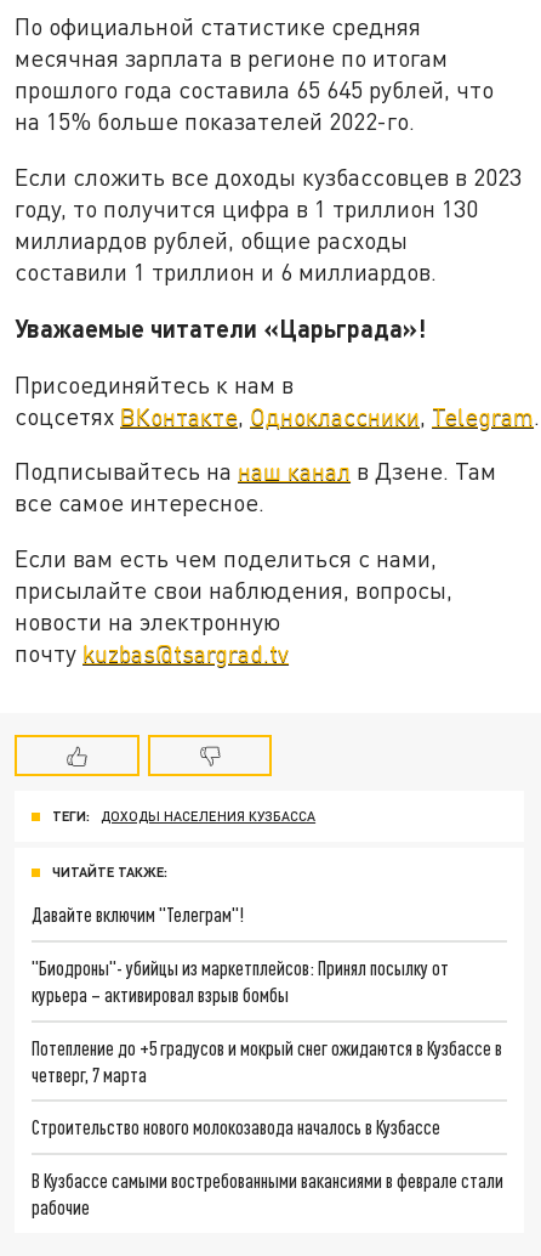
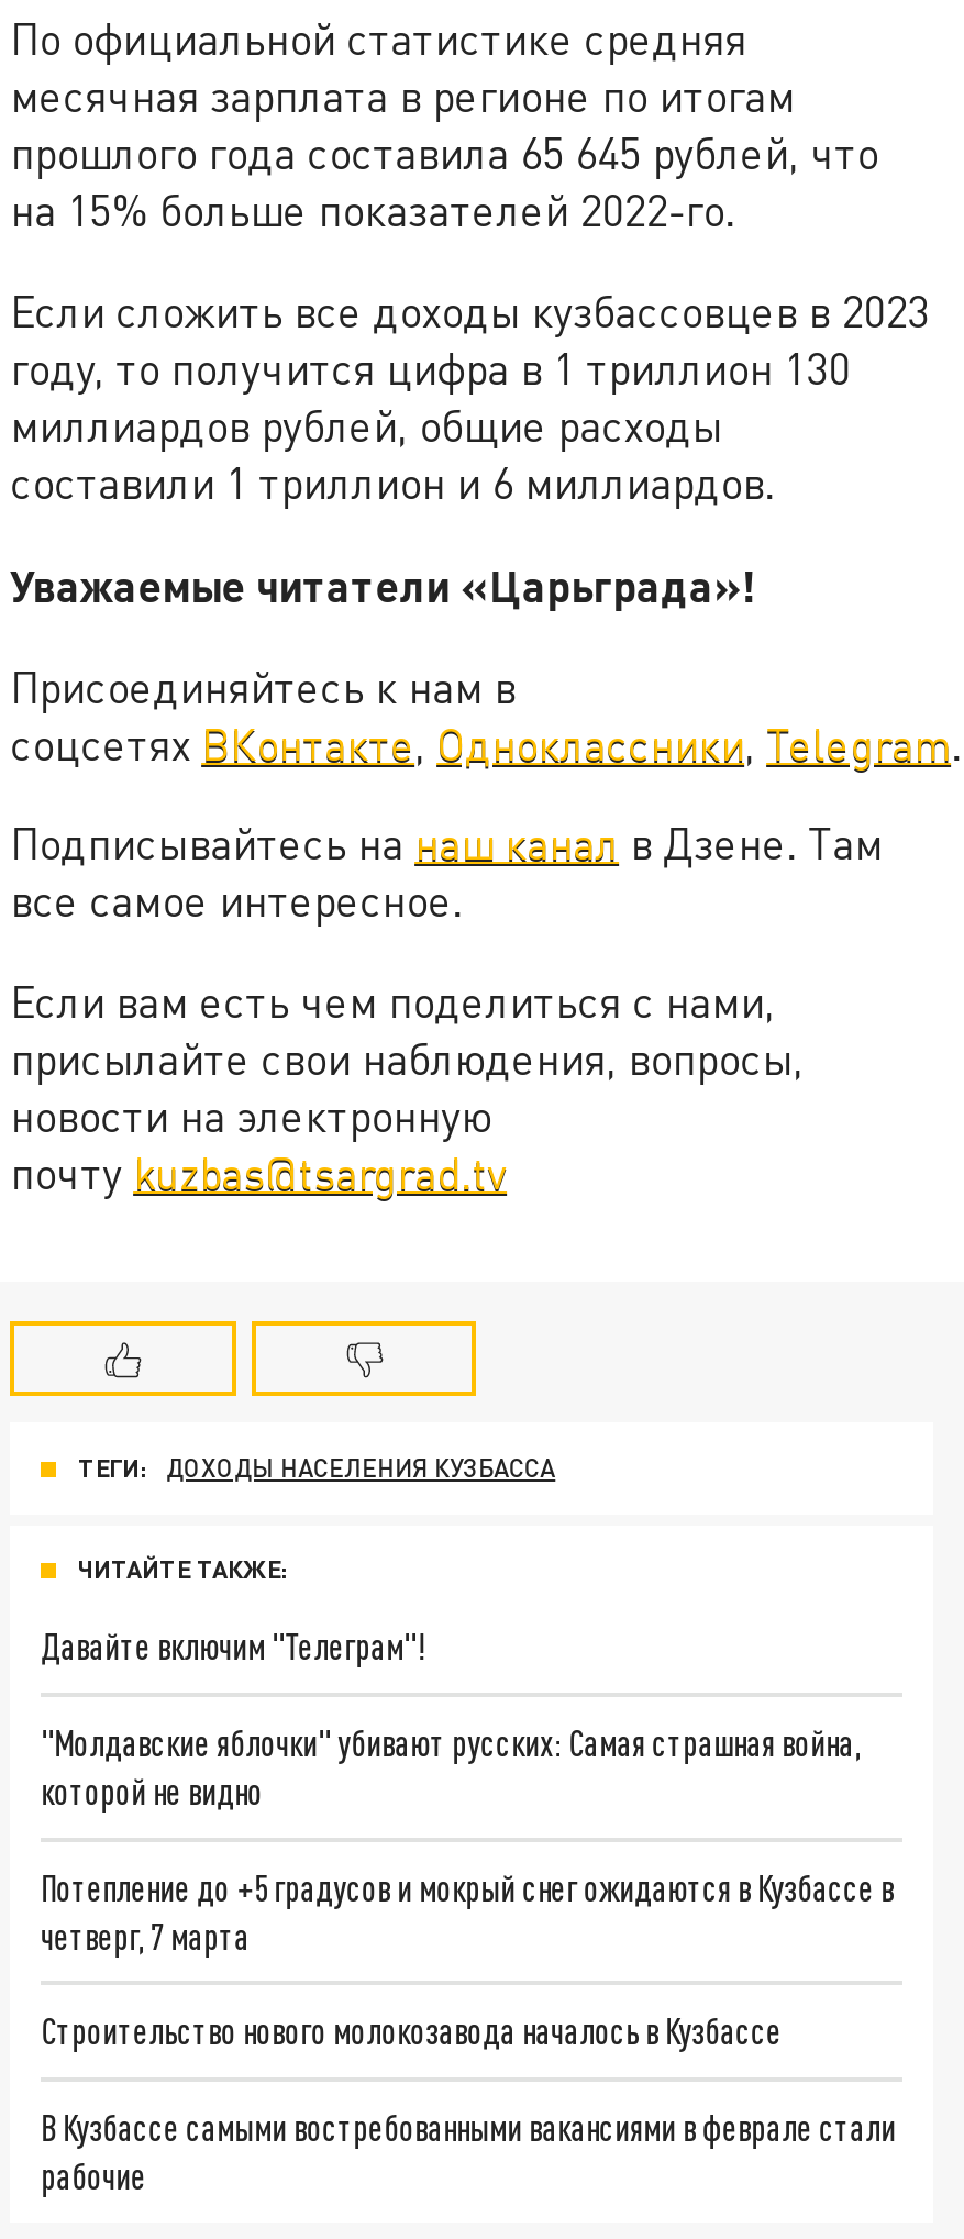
[32,956,449,1006] "Биодроны"- убийцы из маркетплейсов: Принял посылку от | курьера – активировал взрыв бомбы -> [41,1721,861,1811] "Молдавские яблочки" убивают русских: Самая страшная война, | которой не видно

